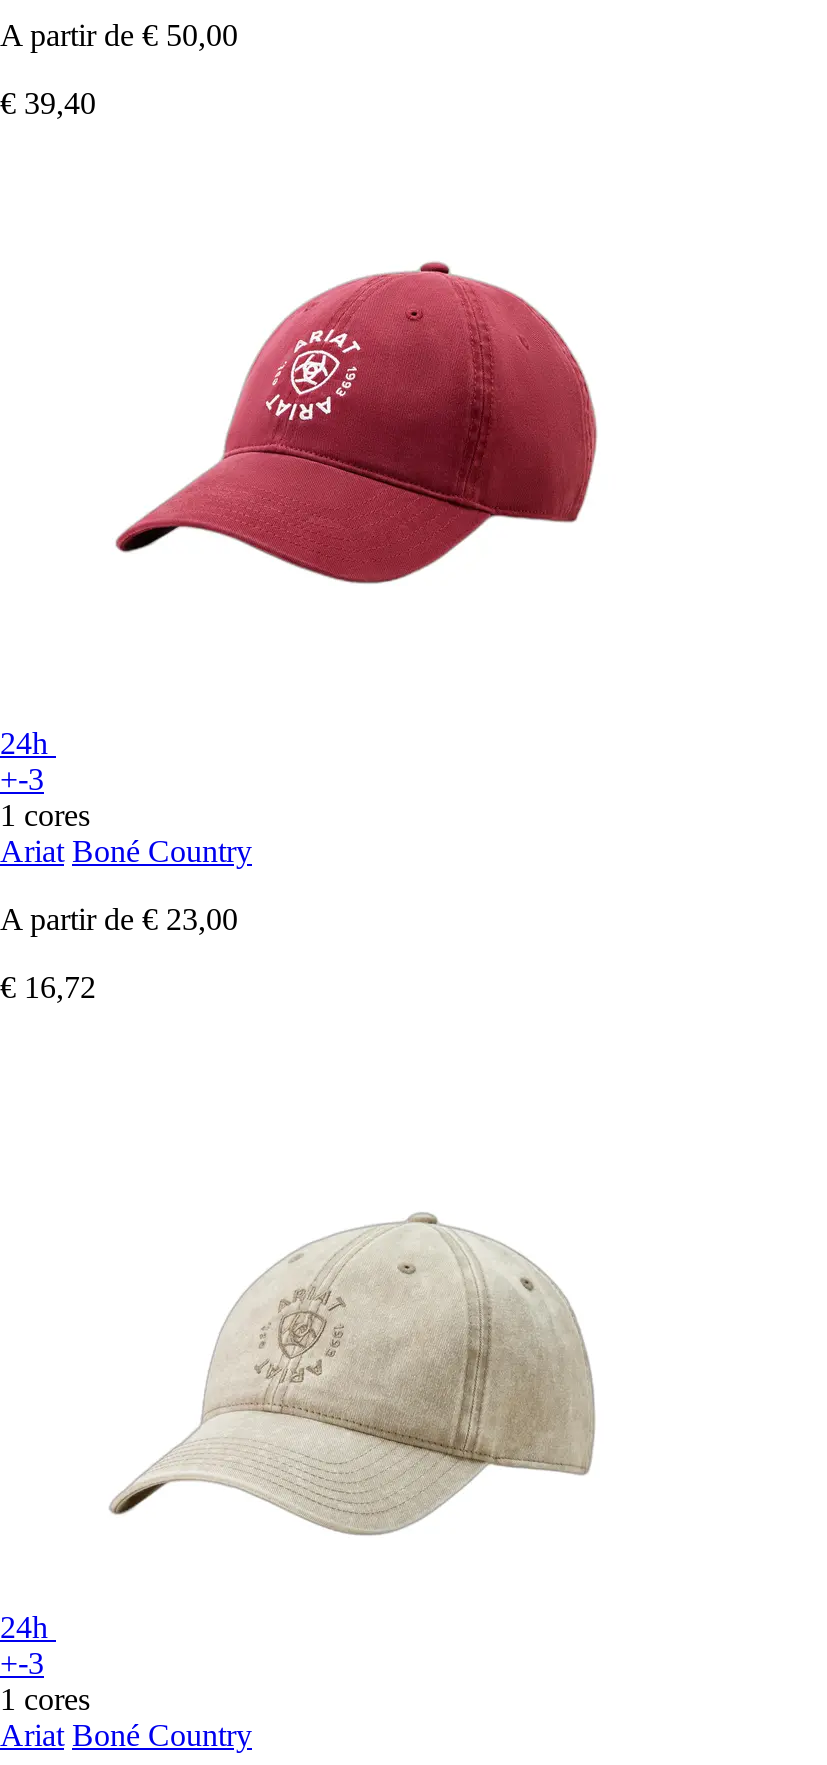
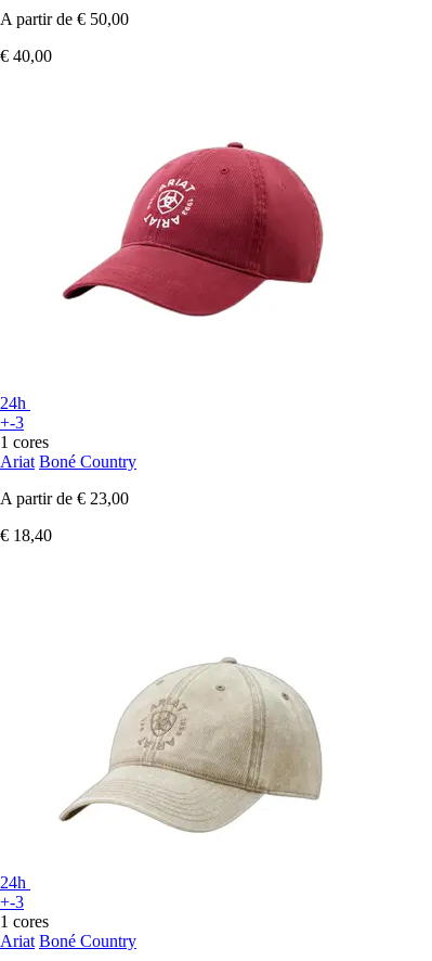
[0,86,96,120] € 39,40 -> [0,46,52,65] € 40,00
[0,970,96,1004] € 16,72 -> [0,526,52,544] € 18,40

